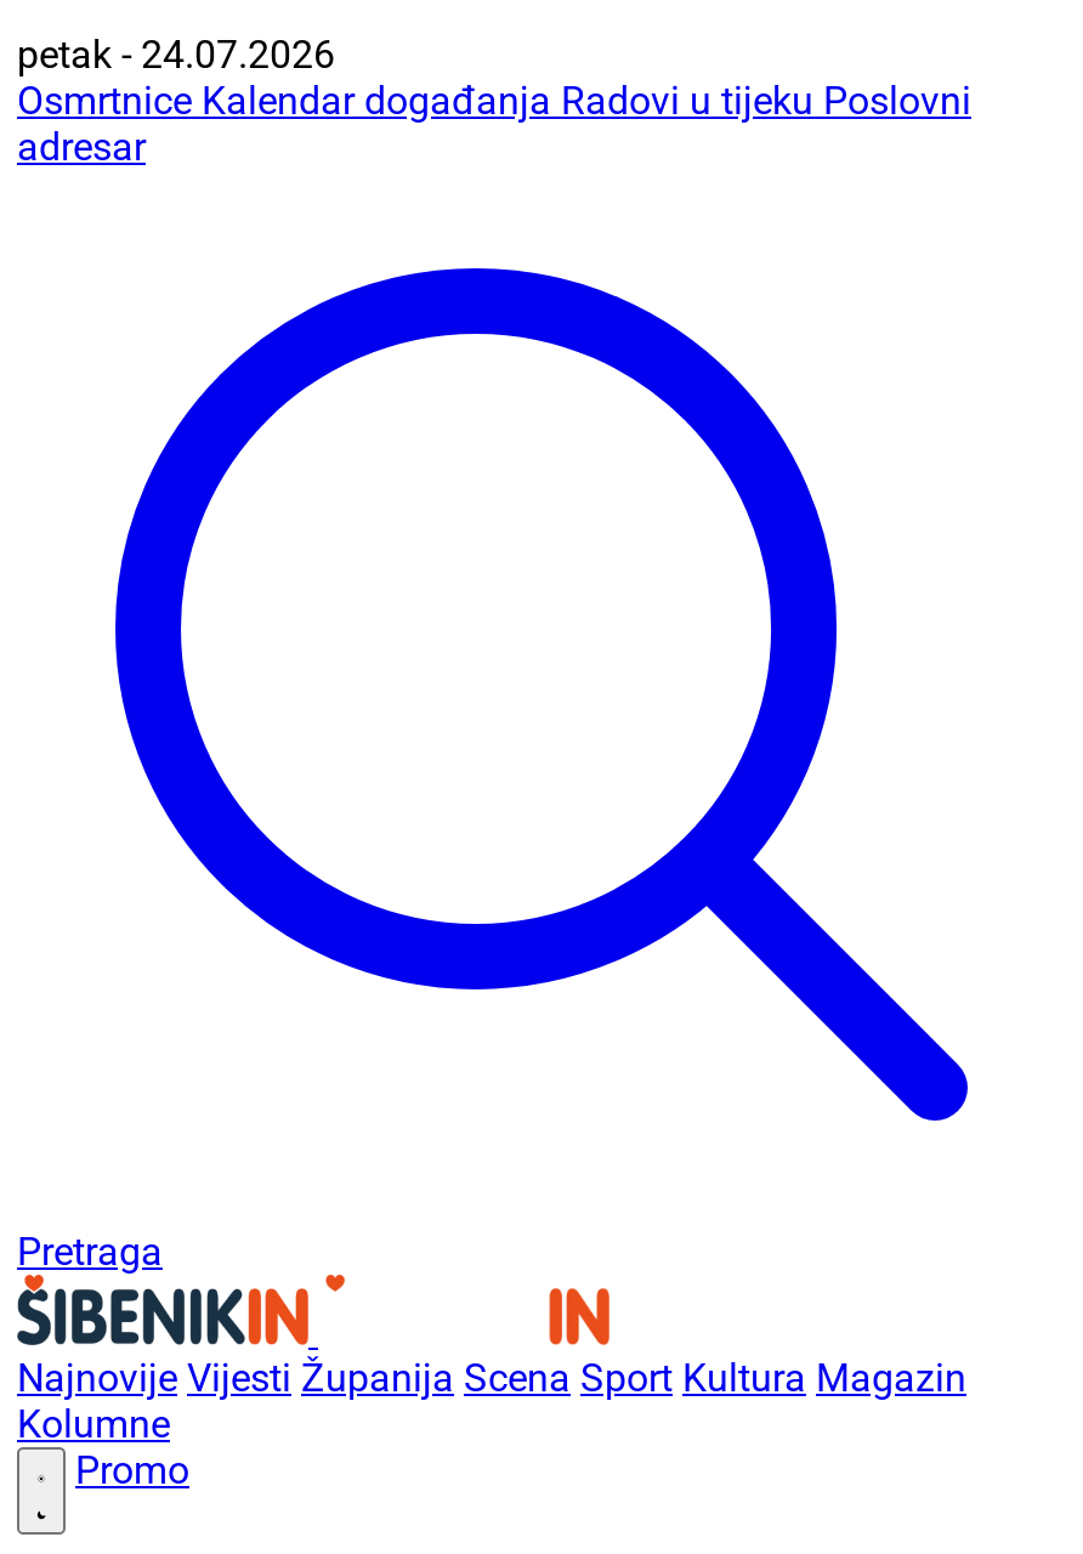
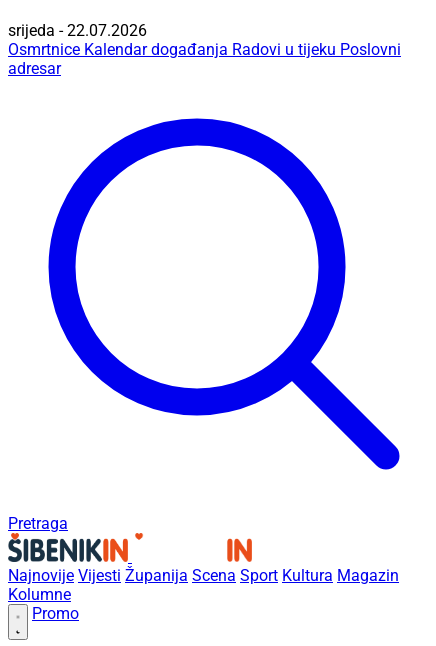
[17,32,335,78] petak - 24.07.2026 -> [8,21,147,40] srijeda - 22.07.2026

